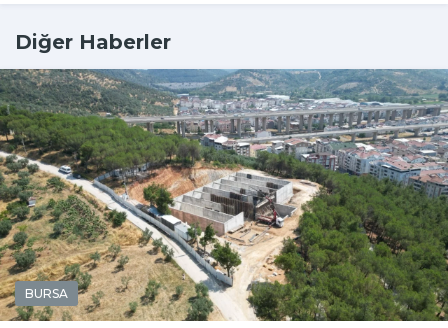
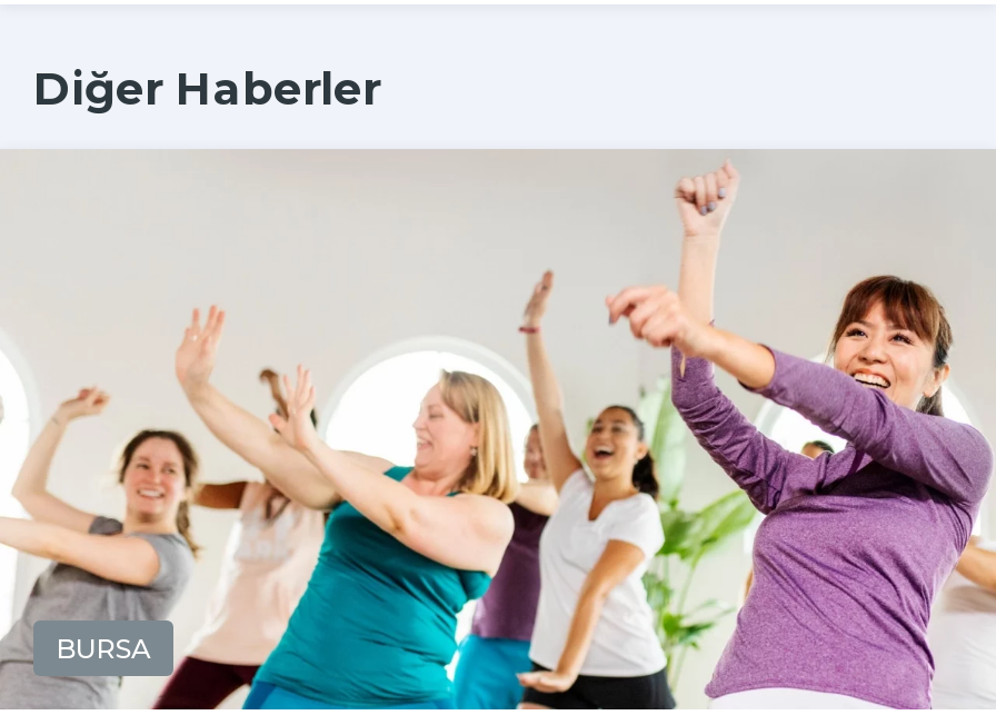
[3,68,445,322] [image] -> [7,149,989,712] [image]

